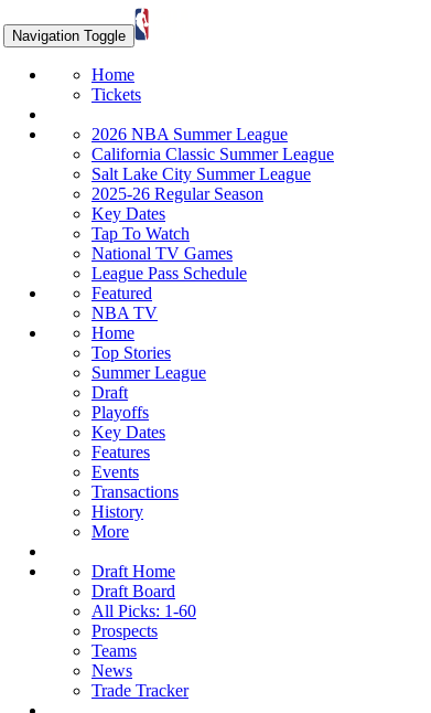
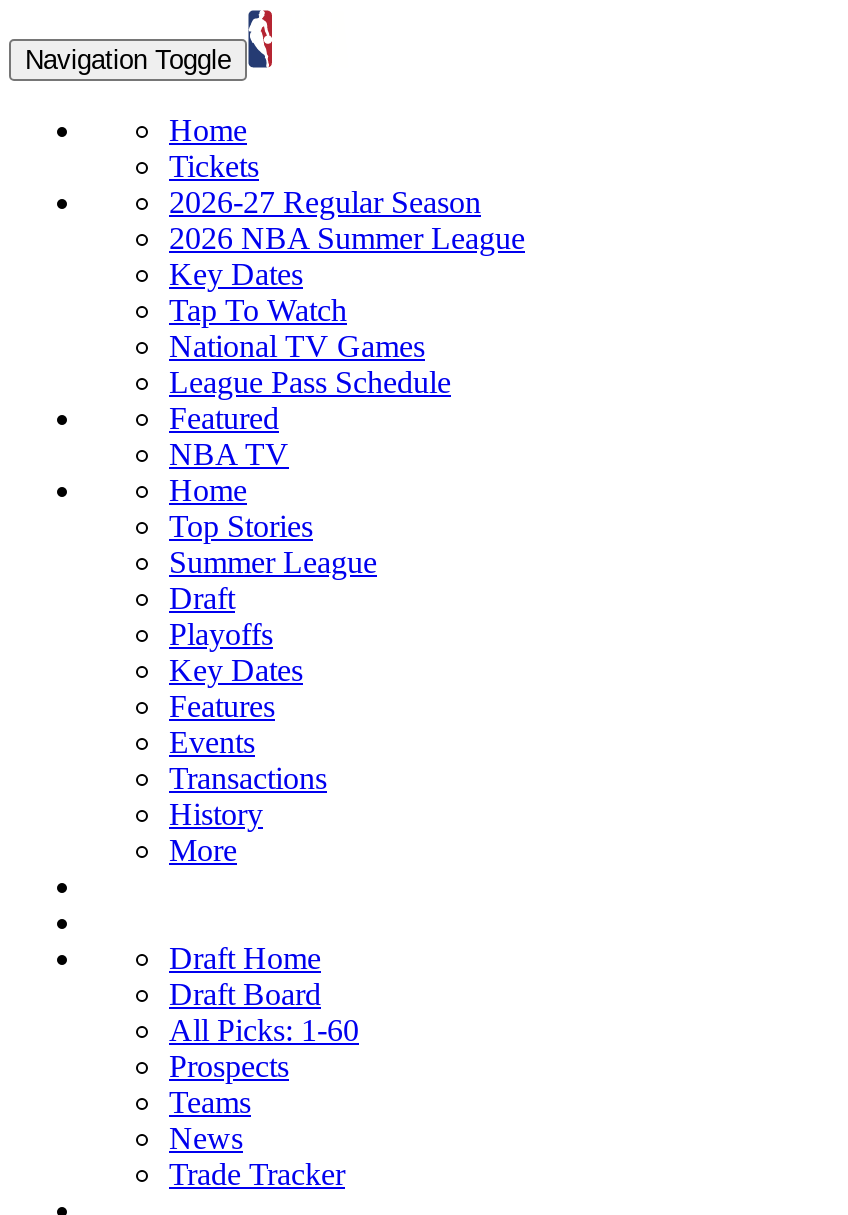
none -> [169,185,481,219] 2026-27 Regular Season
[91,145,334,203] California Classic Summer League | Salt Lake City Summer League | 2025-26 Regular Season -> none
moved [91,204,247,541] -> [169,257,451,867]: Key Dates | Tap To Watch | National TV Games | ... | History | More

